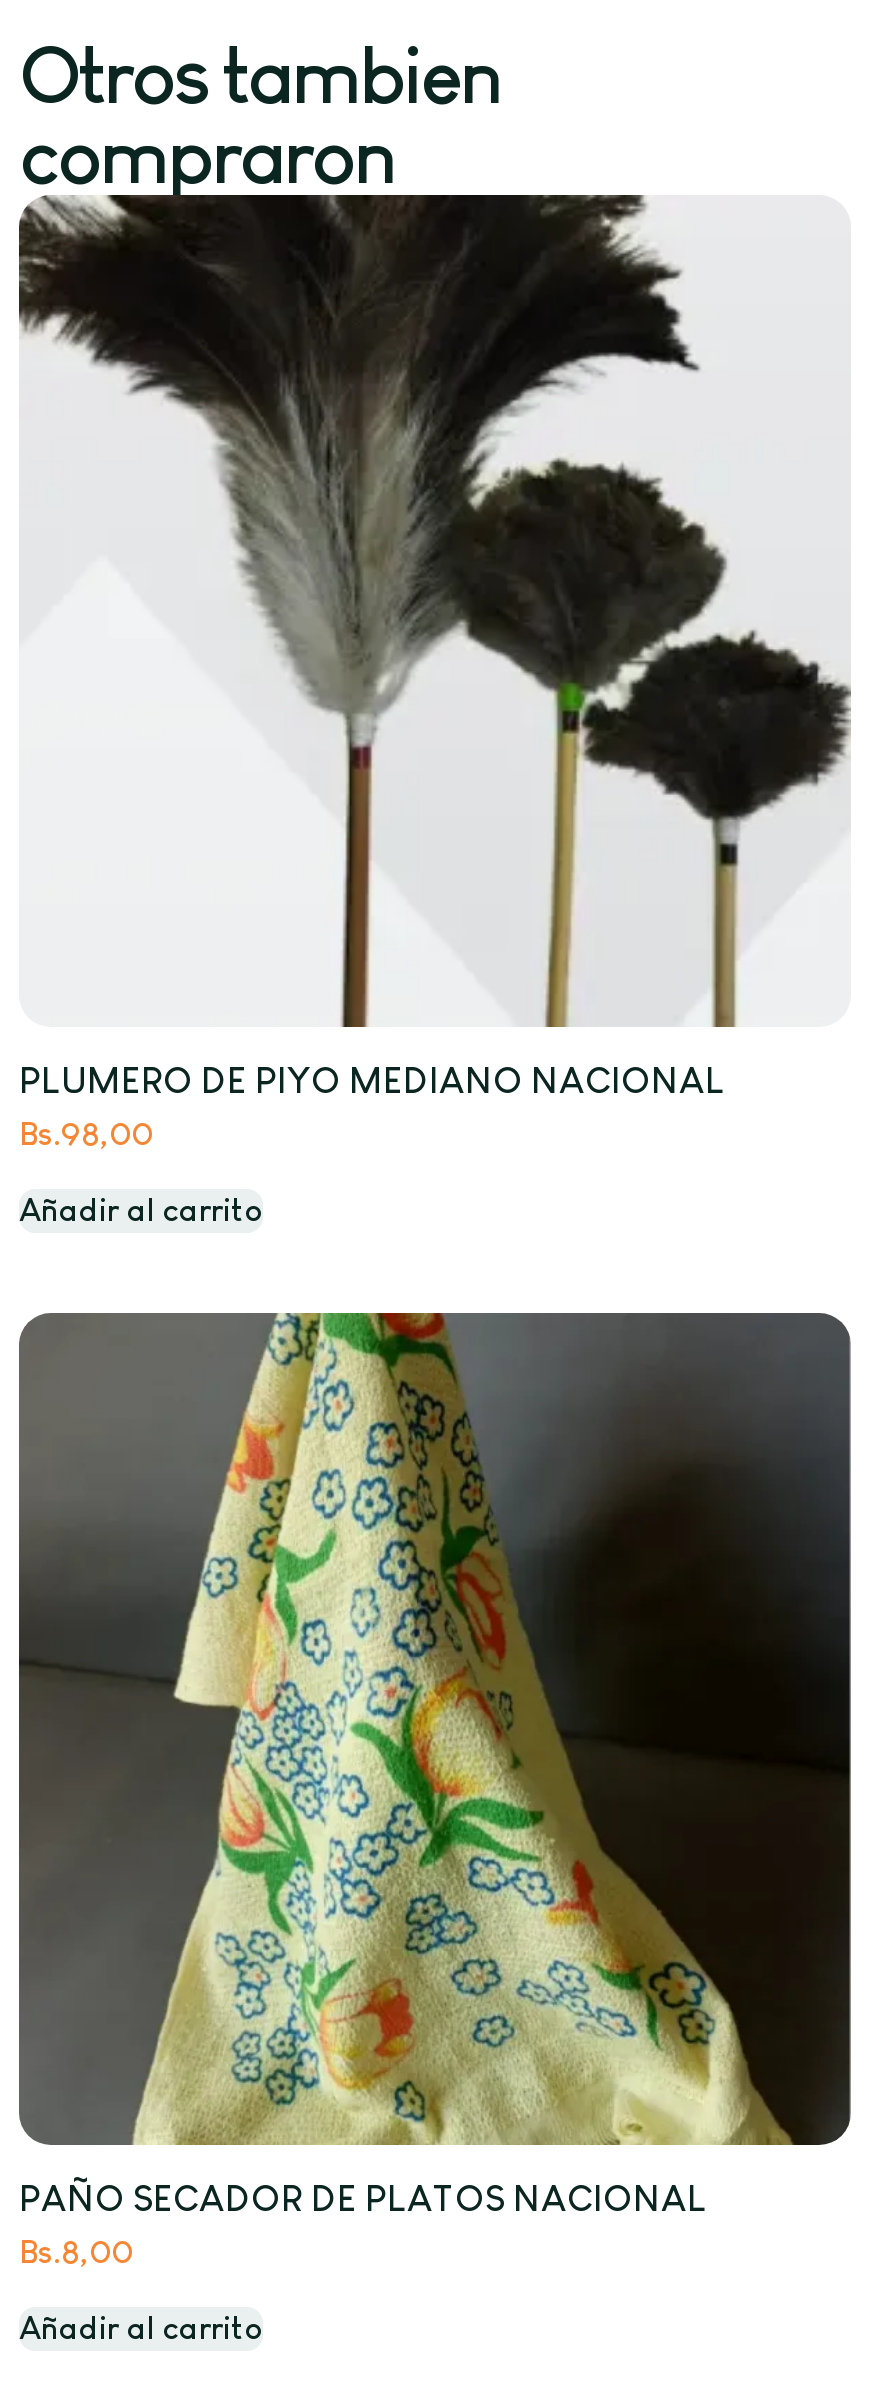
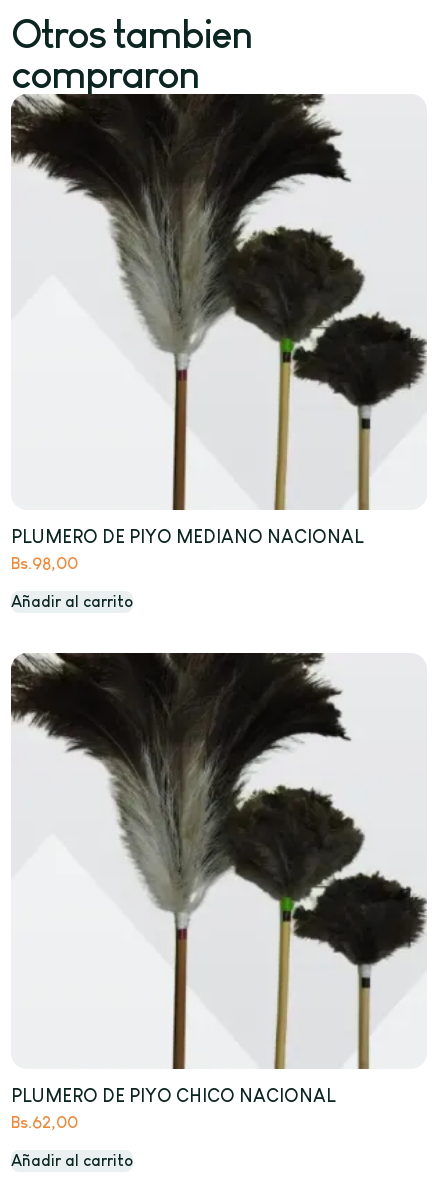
[17,1311,853,2219] [image] | PAÑO SECADOR DE PLATOS NACIONAL -> [11,652,427,1106] [image] | PLUMERO DE PIYO CHICO NACIONAL
[19,2235,133,2269] Bs.8,00 -> [11,1114,78,1131] Bs.62,00

